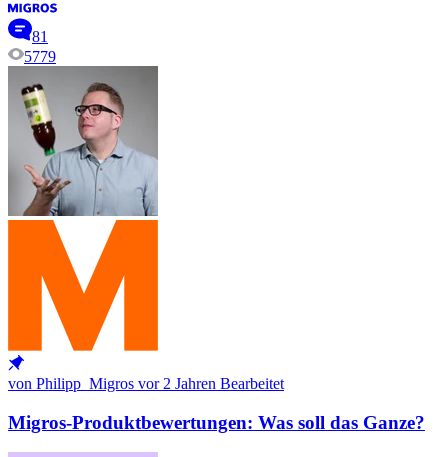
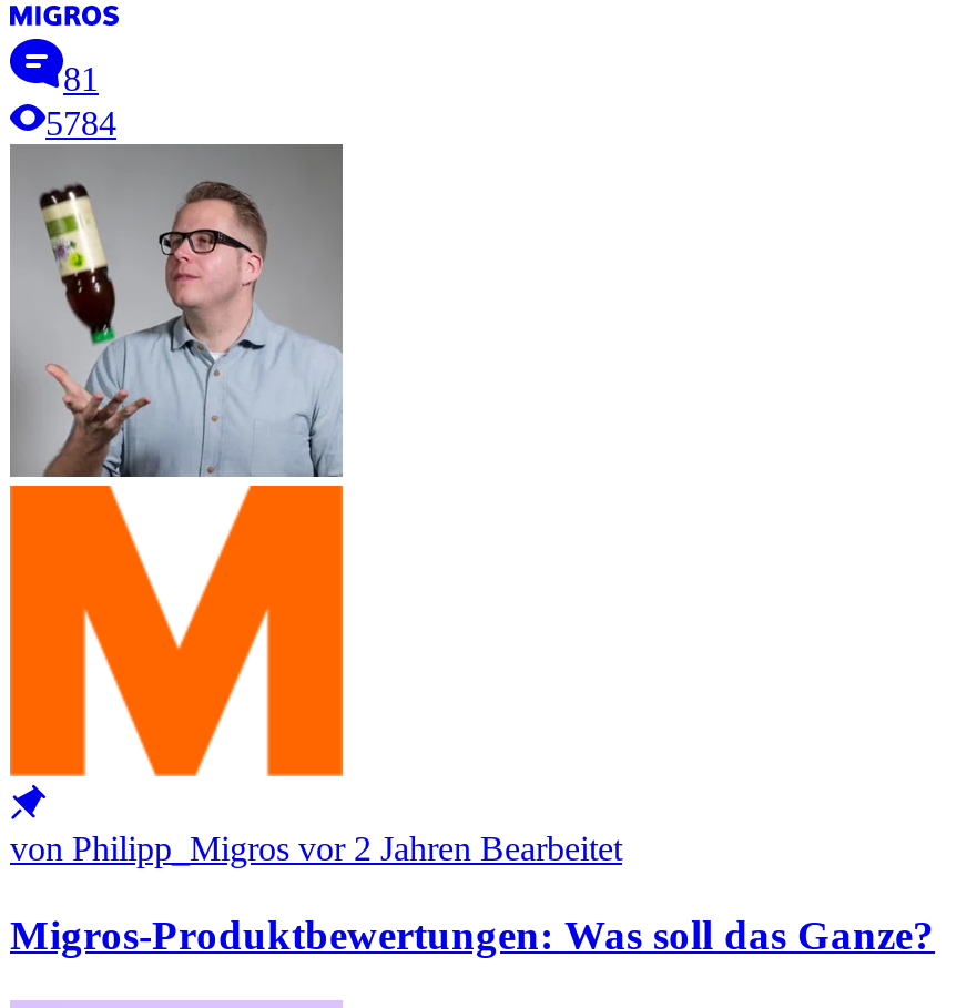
[24,48,56,65] 5779 -> [45,104,116,142] 5784

